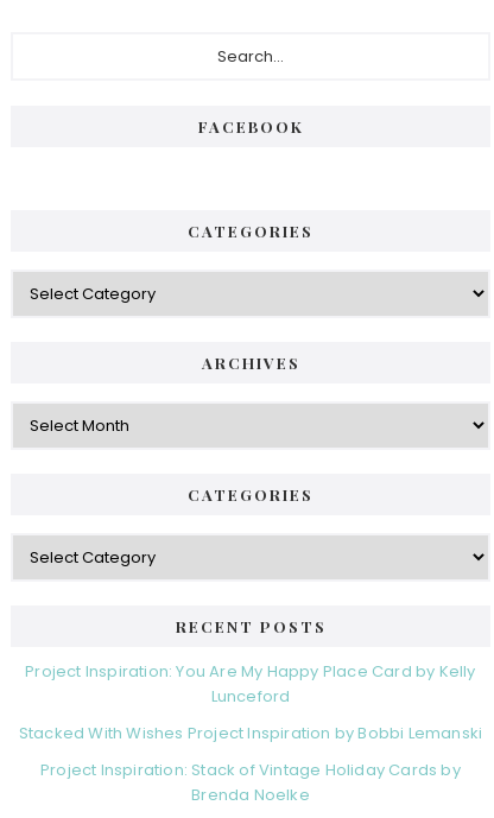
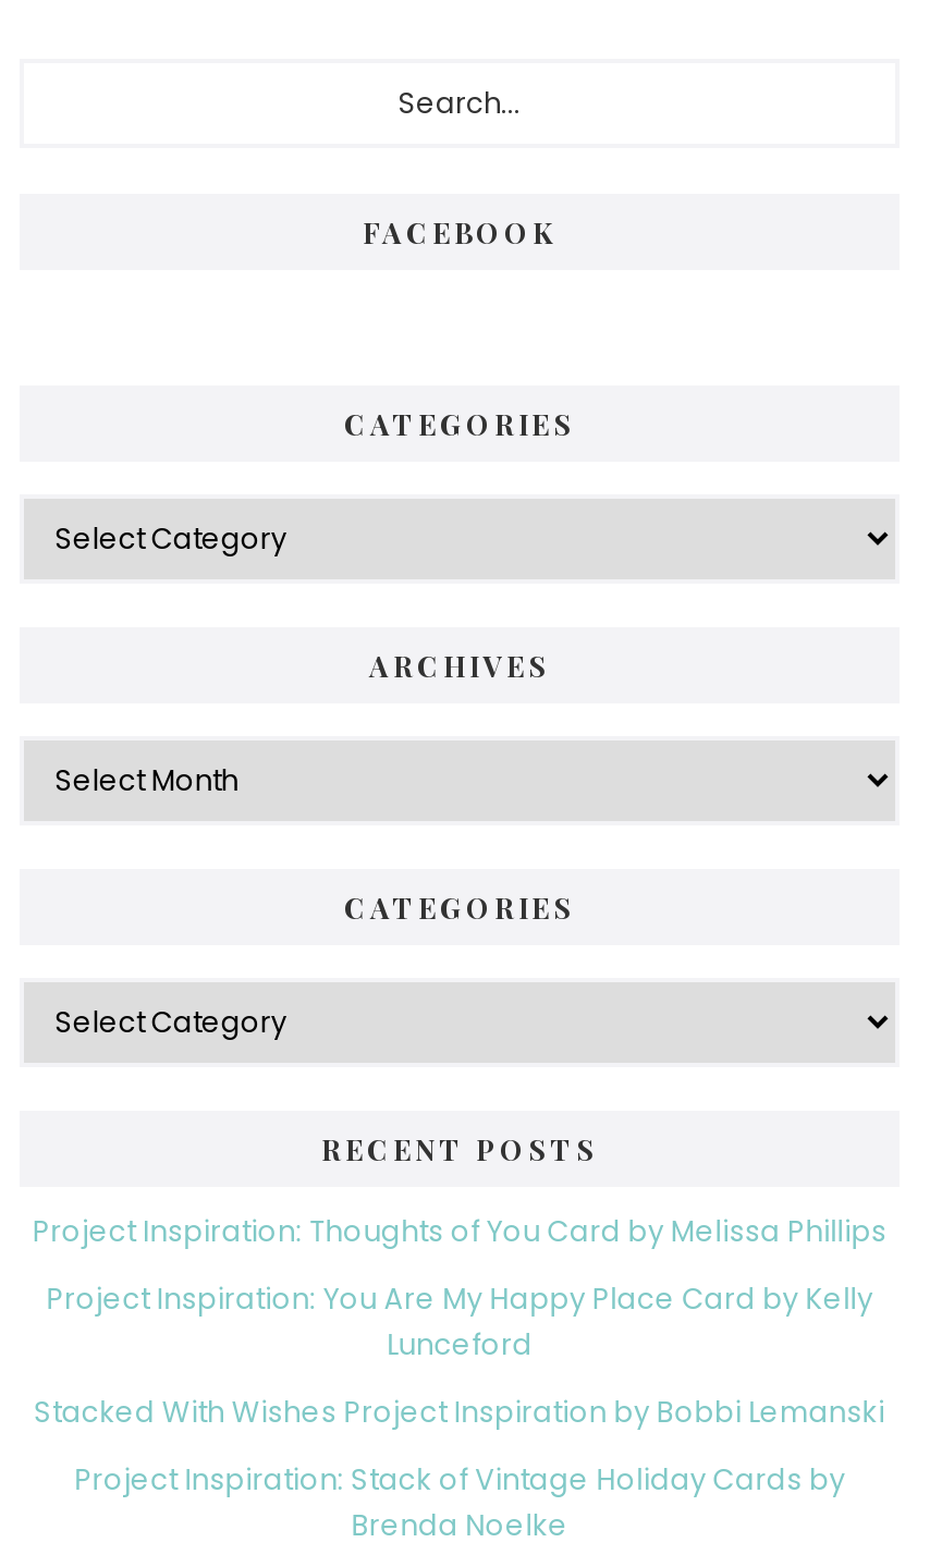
none -> [32,1211,887,1253] Project Inspiration: Thoughts of You Card by Melissa Phillips

